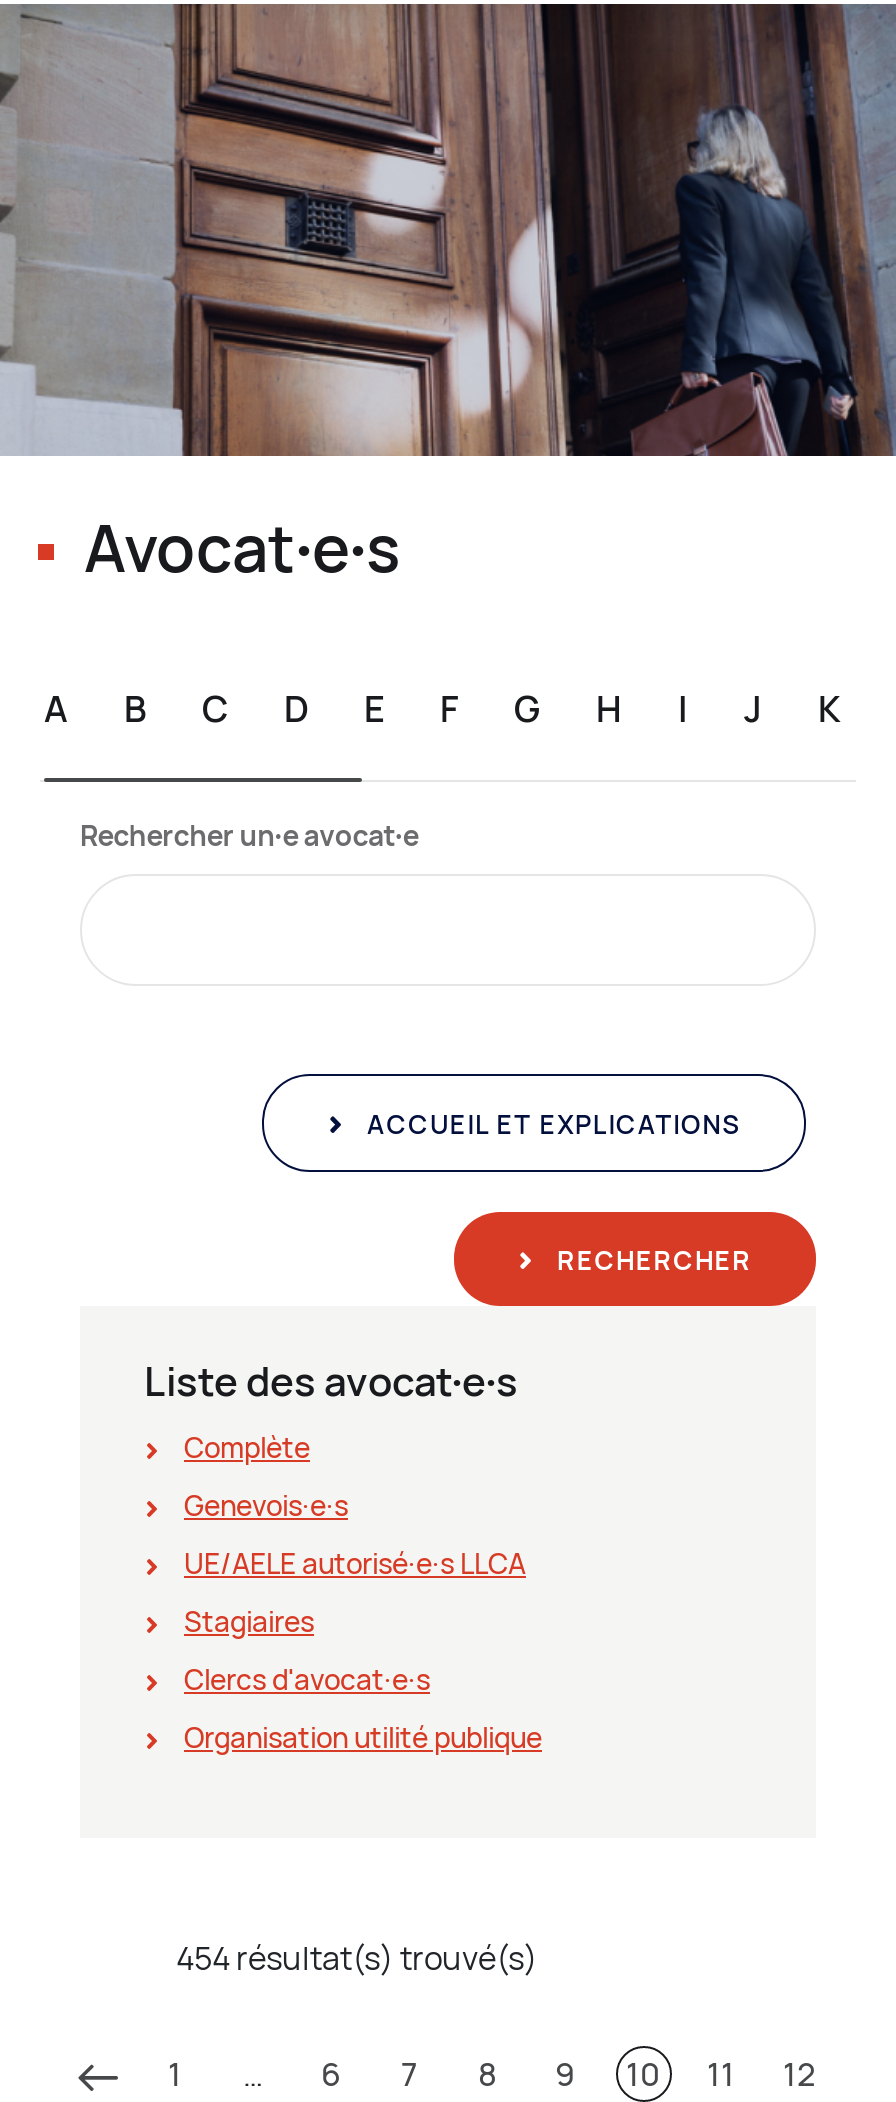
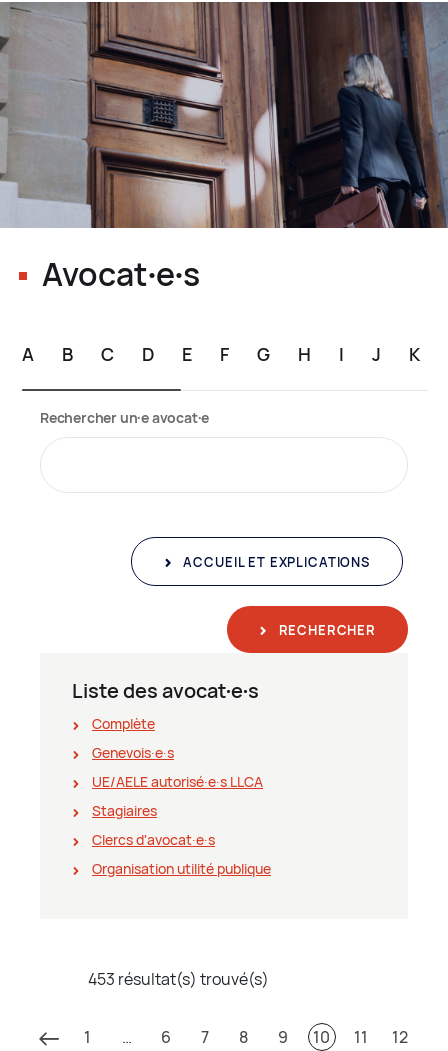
[176,1936,538,1980] 454 résultat(s) trouvé(s) -> [88,968,269,990] 453 résultat(s) trouvé(s)

